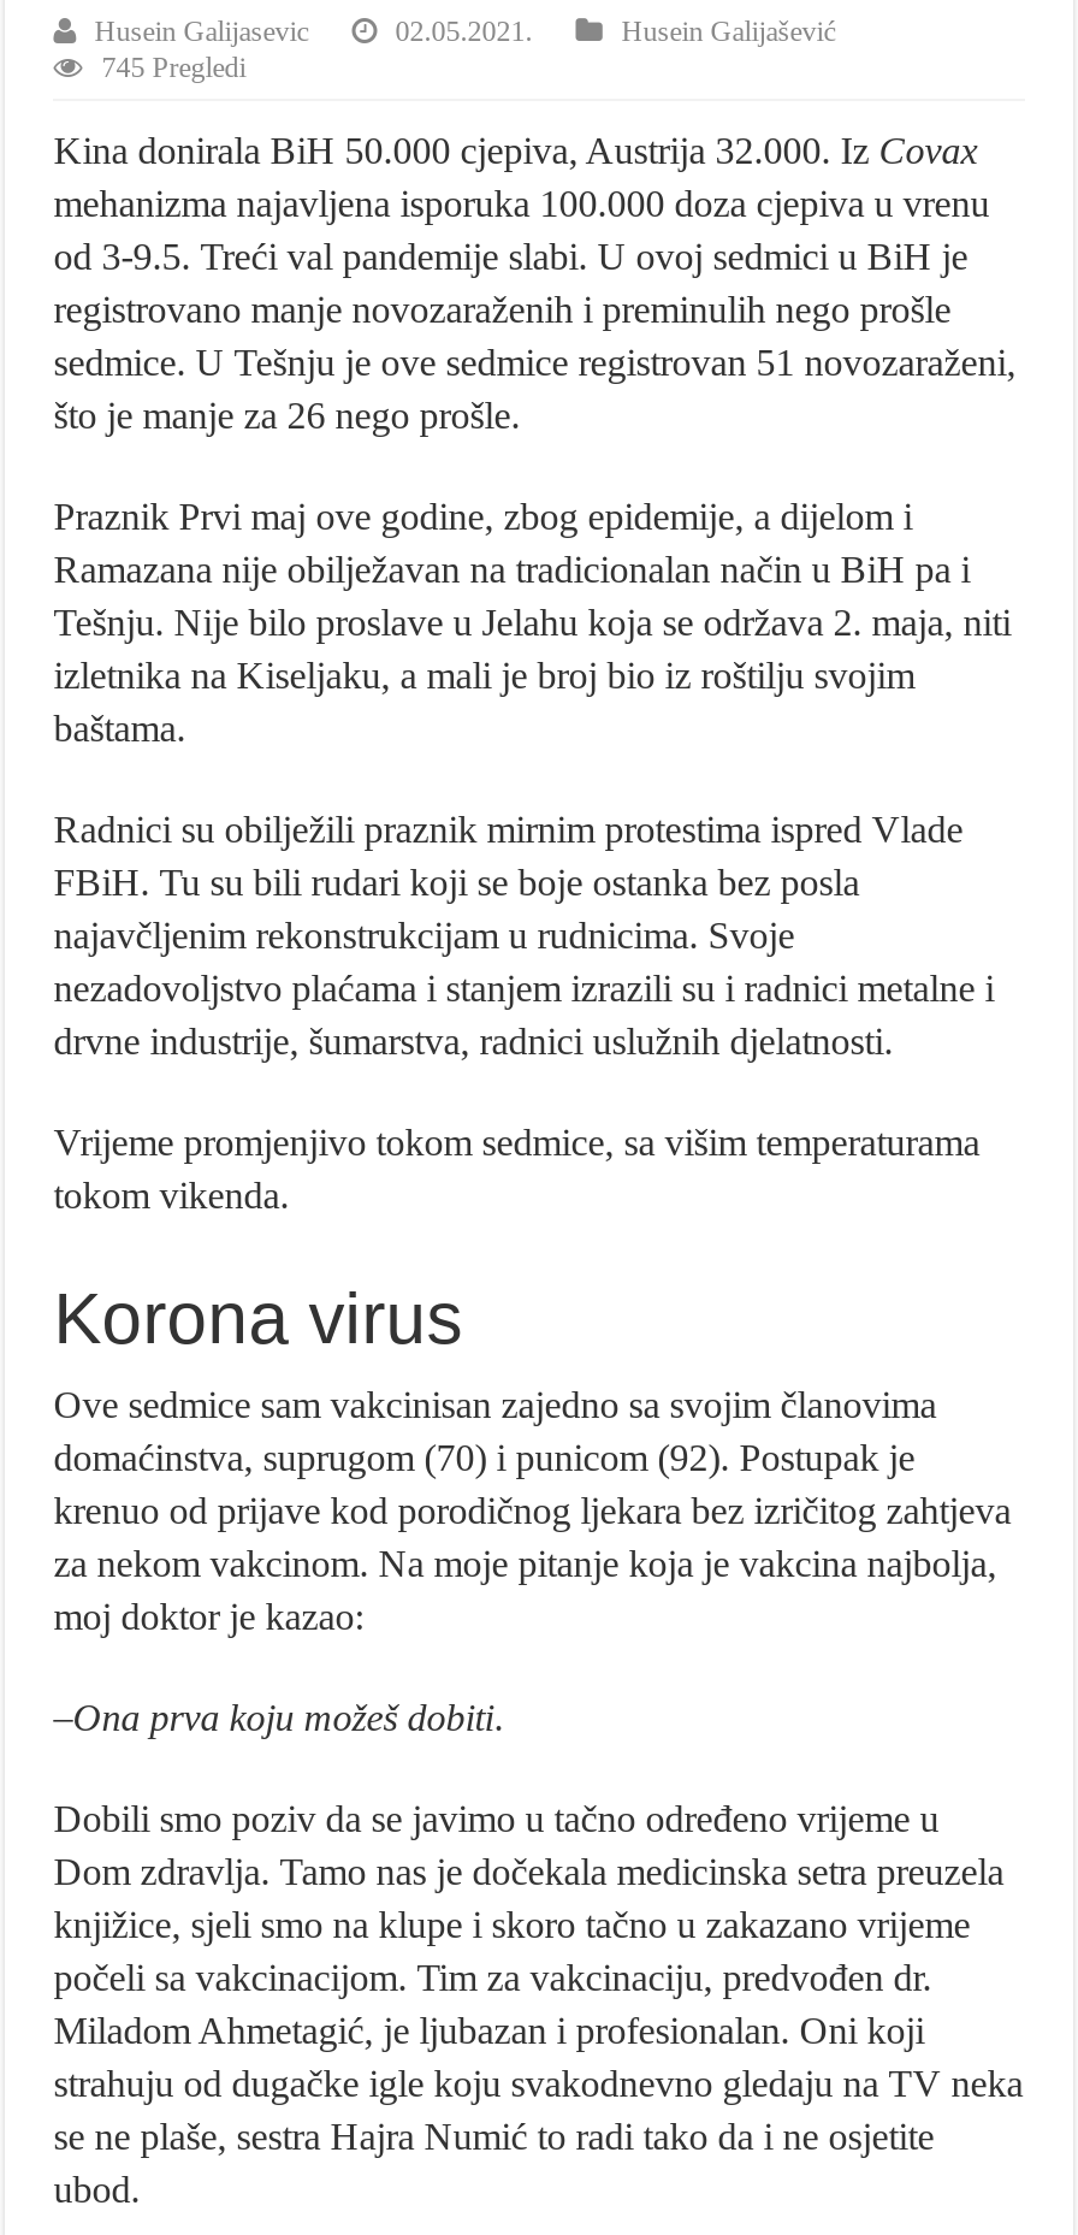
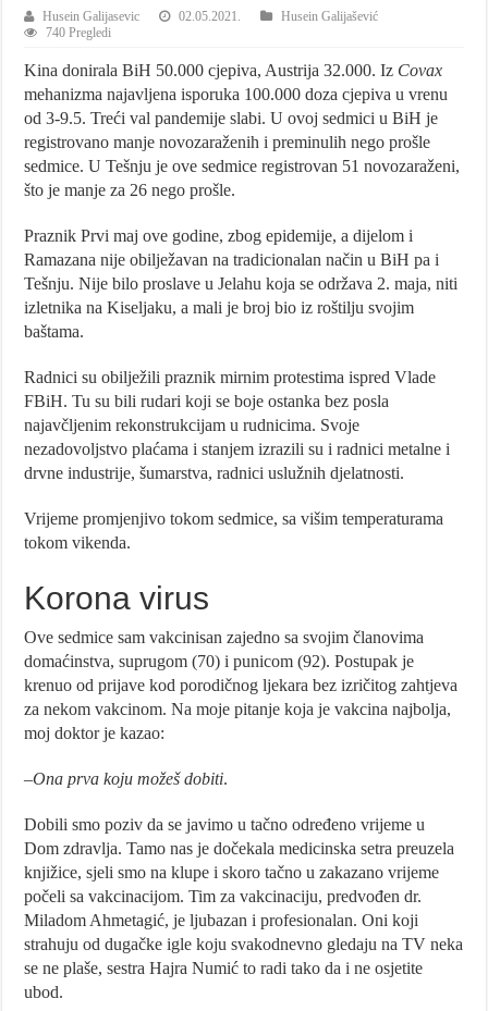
[102,49,246,83] 745 Pregledi -> [46,24,111,40] 740 Pregledi

